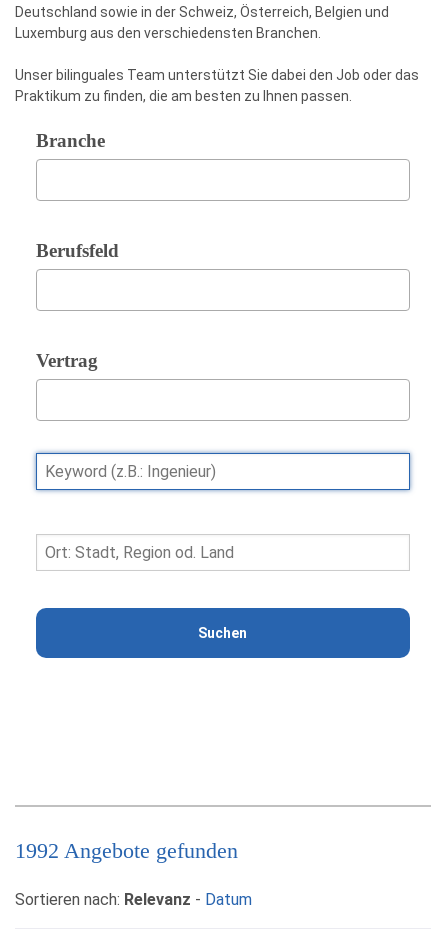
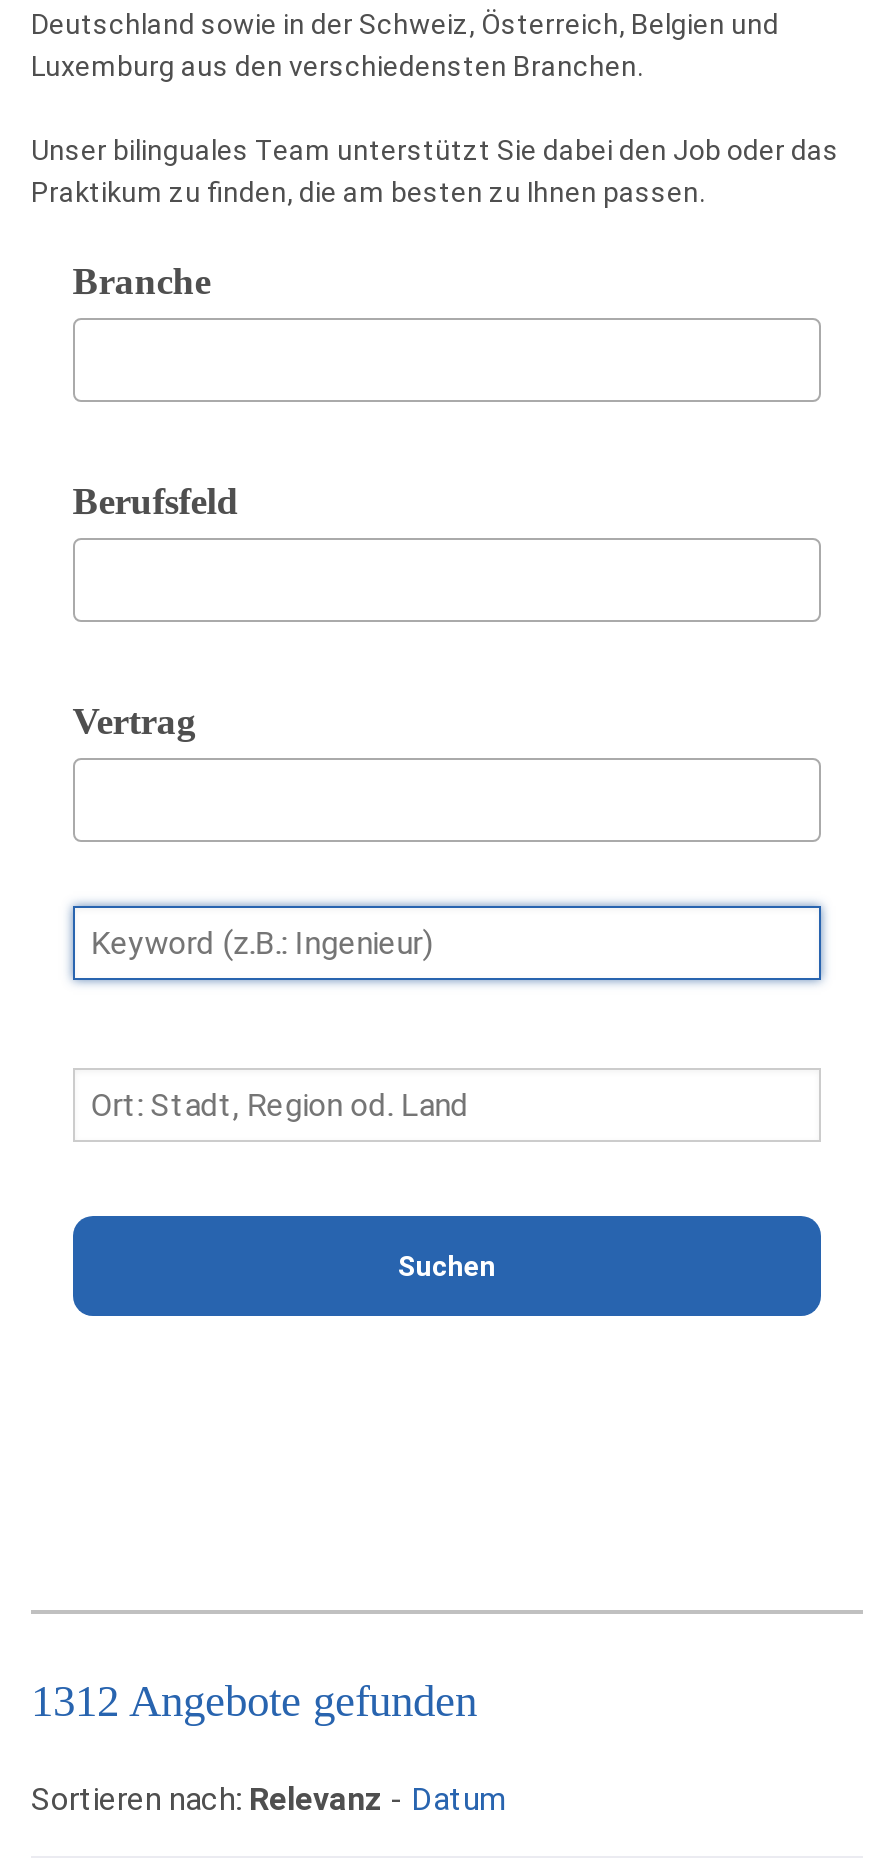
[15,838,238,863] 1992 Angebote gefunden -> [31,1676,477,1726] 1312 Angebote gefunden

